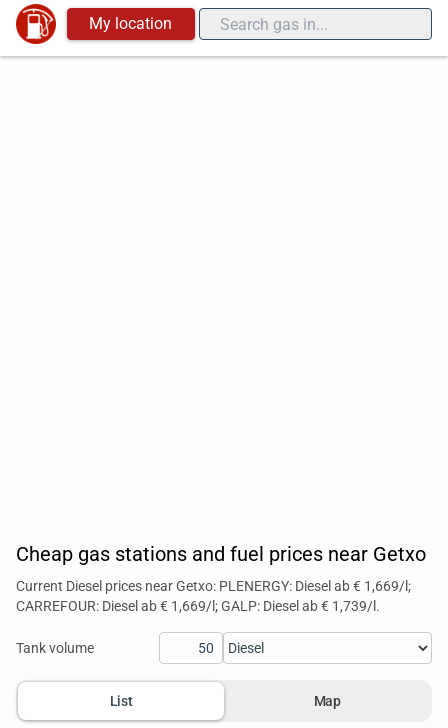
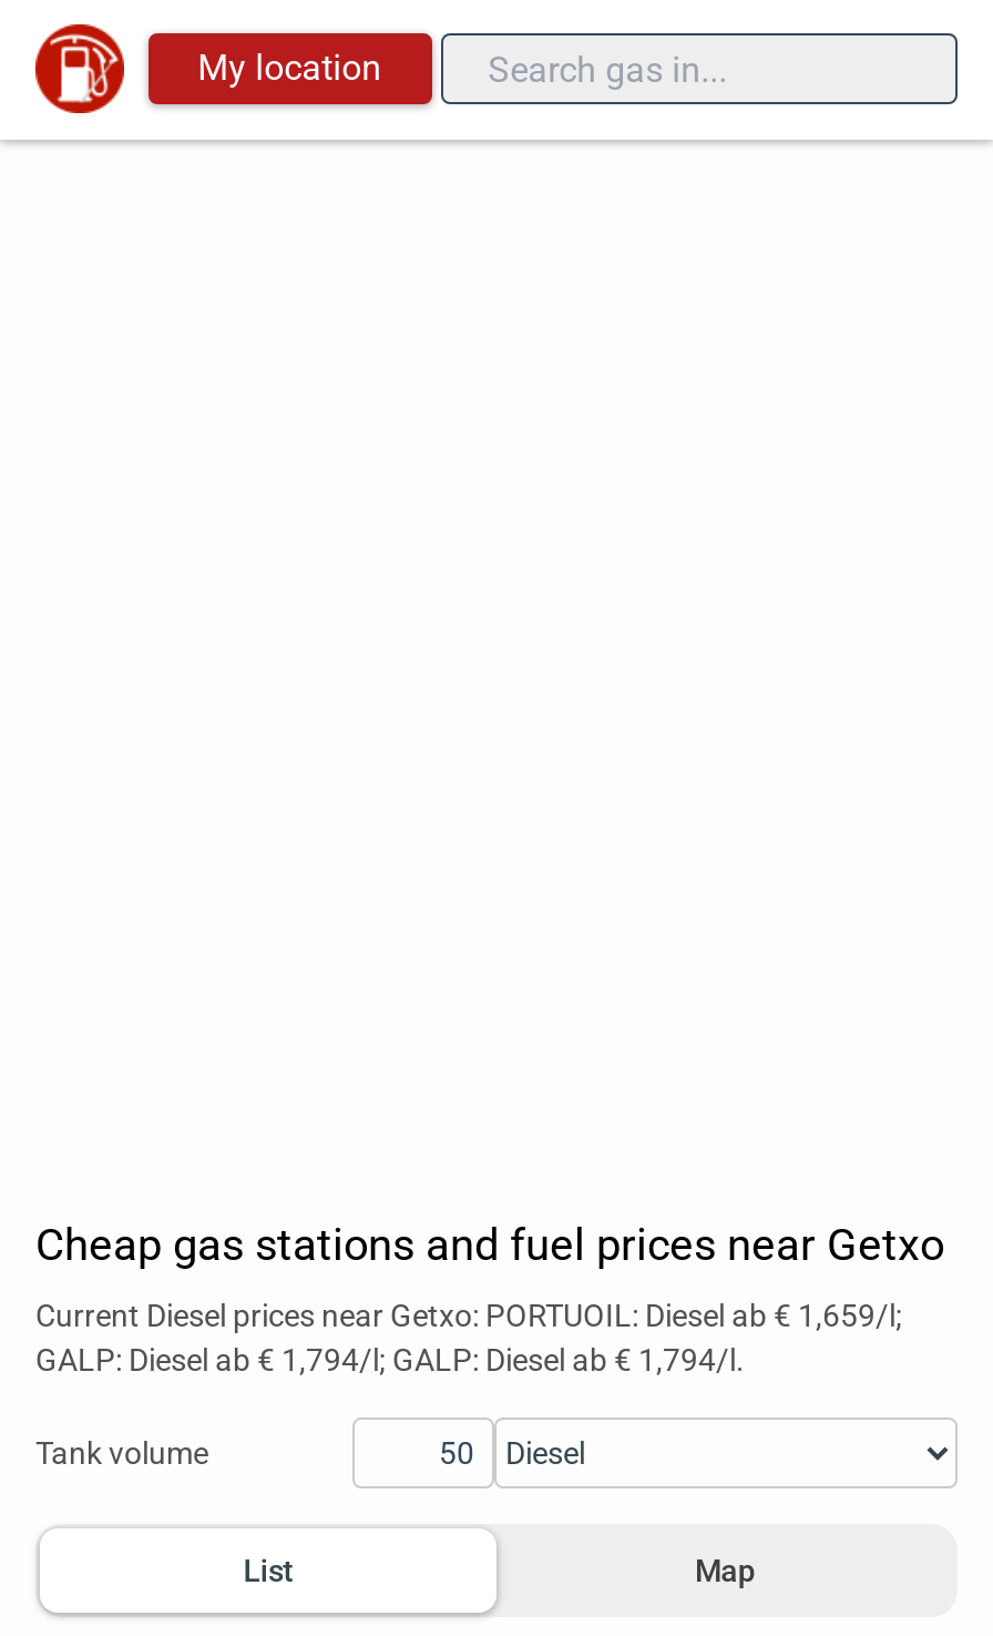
[16,578,411,594] Current Diesel prices near Getxo: PLENERGY: Diesel ab € 1,669/l; -> [35,1298,902,1333] Current Diesel prices near Getxo: PORTUOIL: Diesel ab € 1,659/l;
[16,598,380,614] CARREFOUR: Diesel ab € 1,669/l; GALP: Diesel ab € 1,739/l. -> [35,1342,745,1378] GALP: Diesel ab € 1,794/l; GALP: Diesel ab € 1,794/l.

